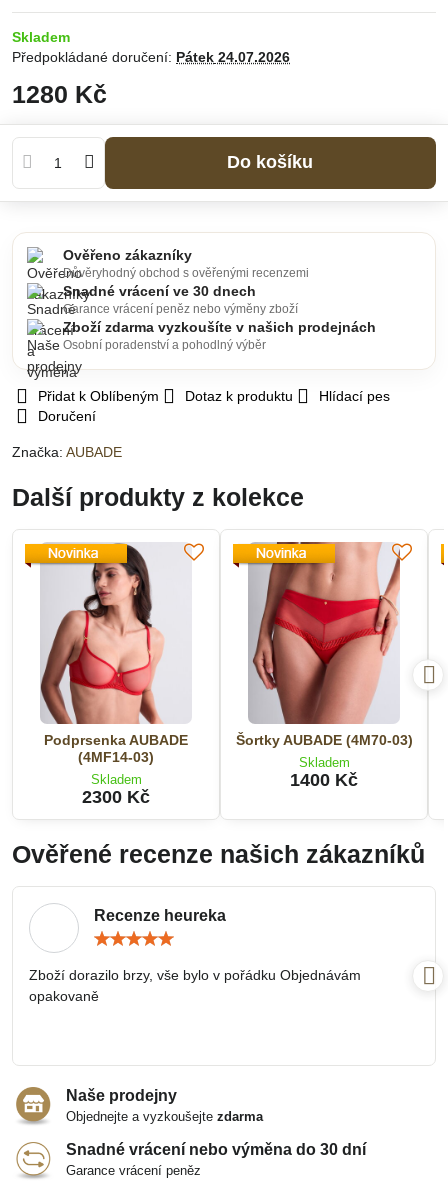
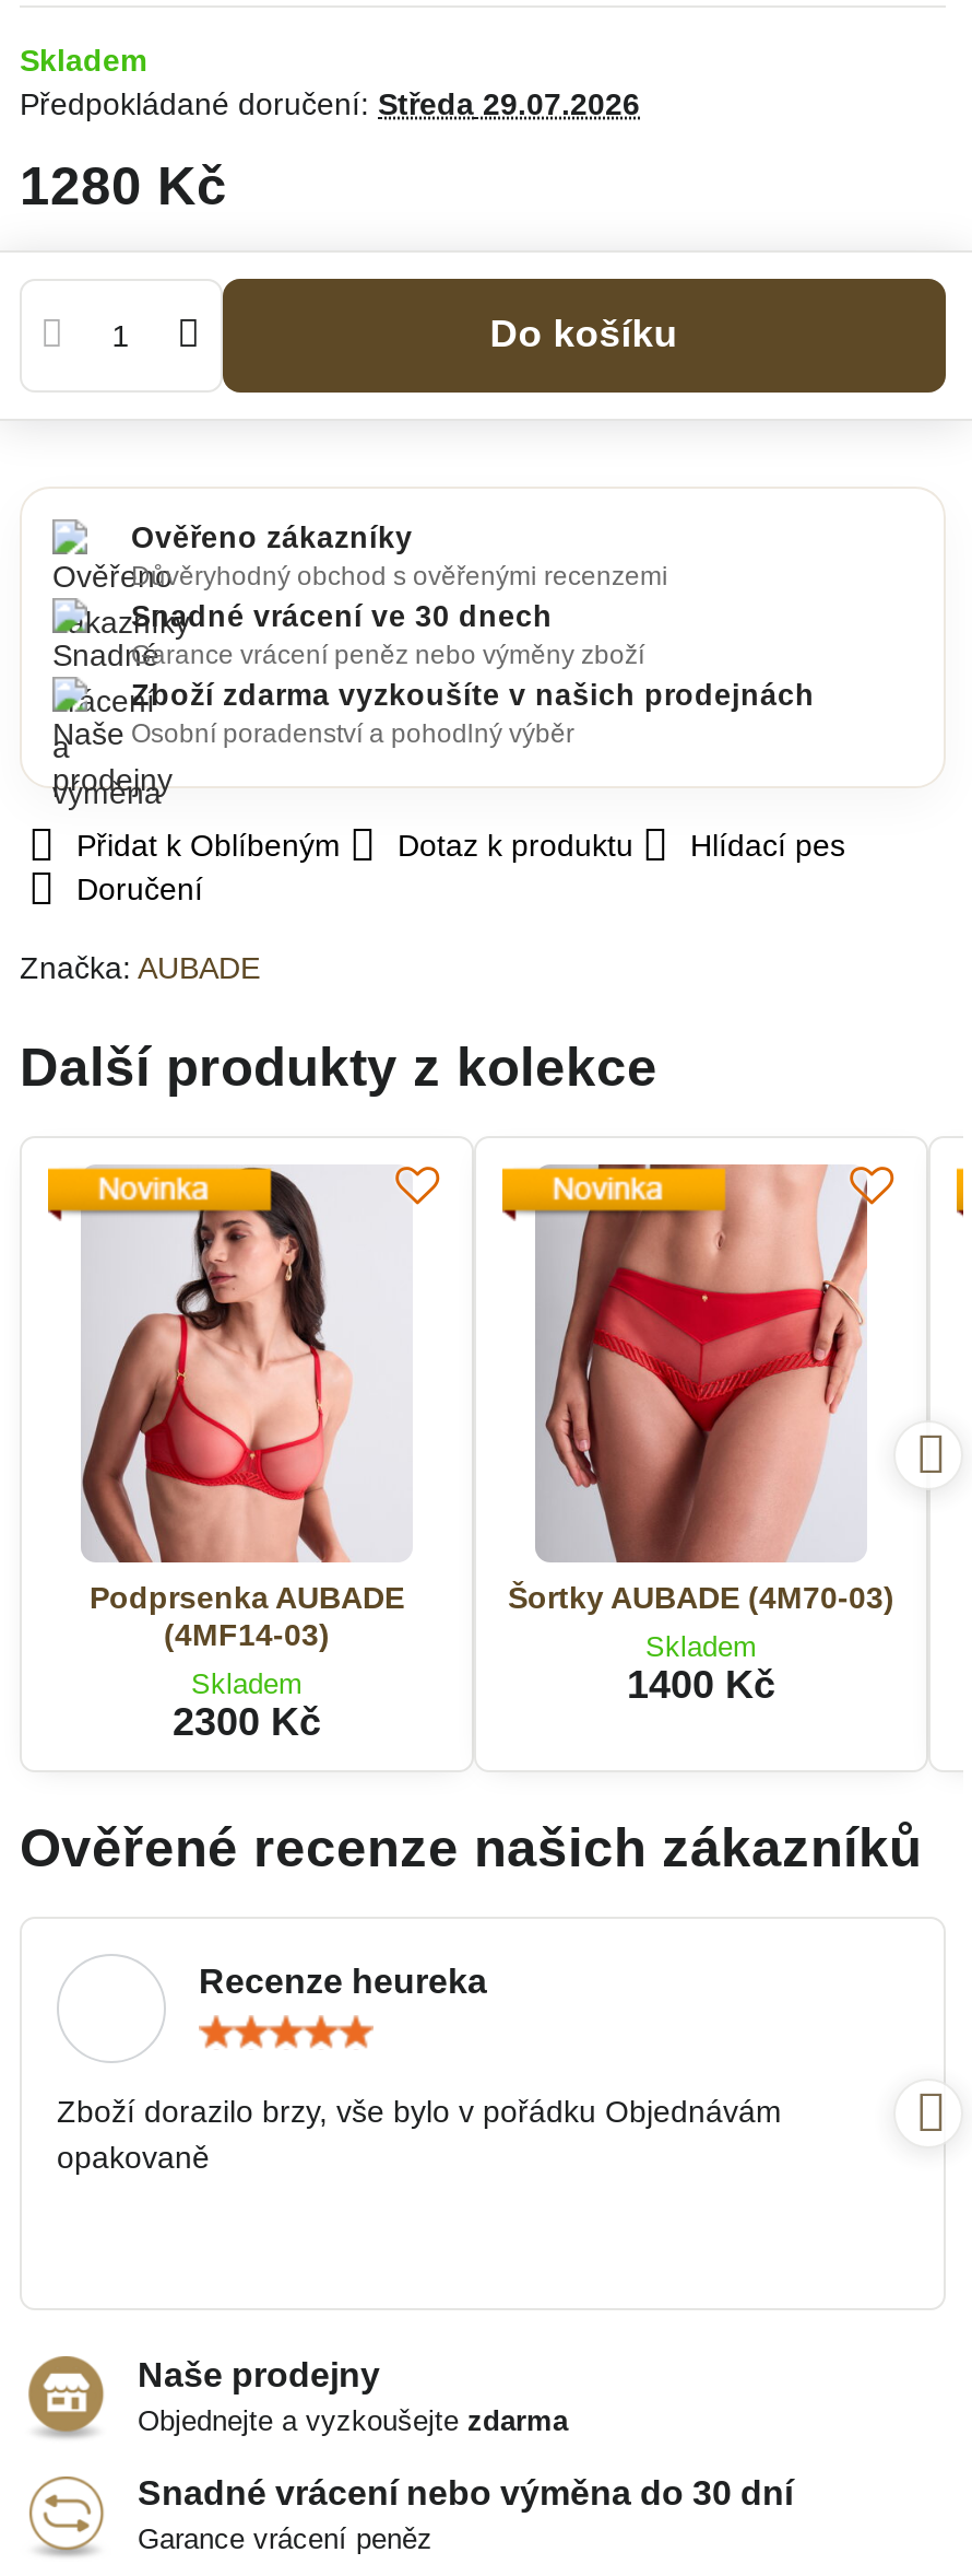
[12,49,290,65] Předpokládané doručení: Pátek 24.07.2026 -> [20,86,640,121] Předpokládané doručení: Středa 29.07.2026

